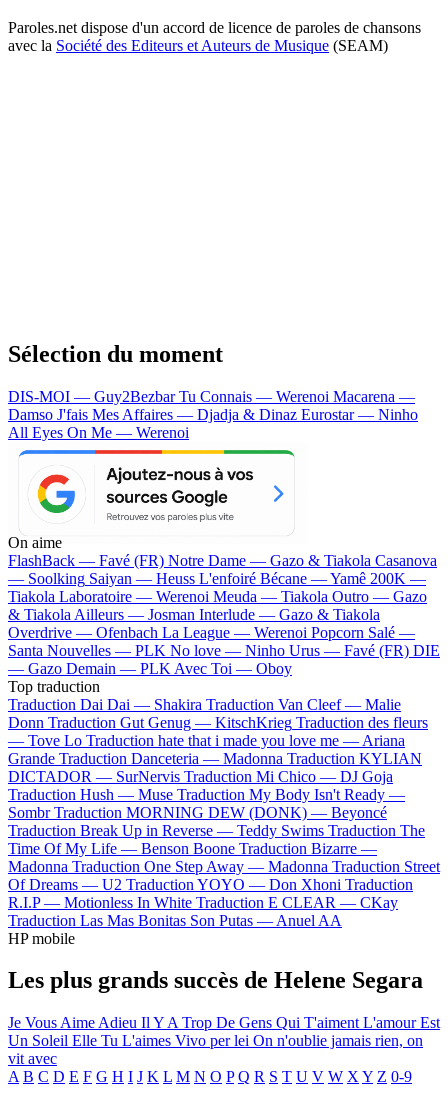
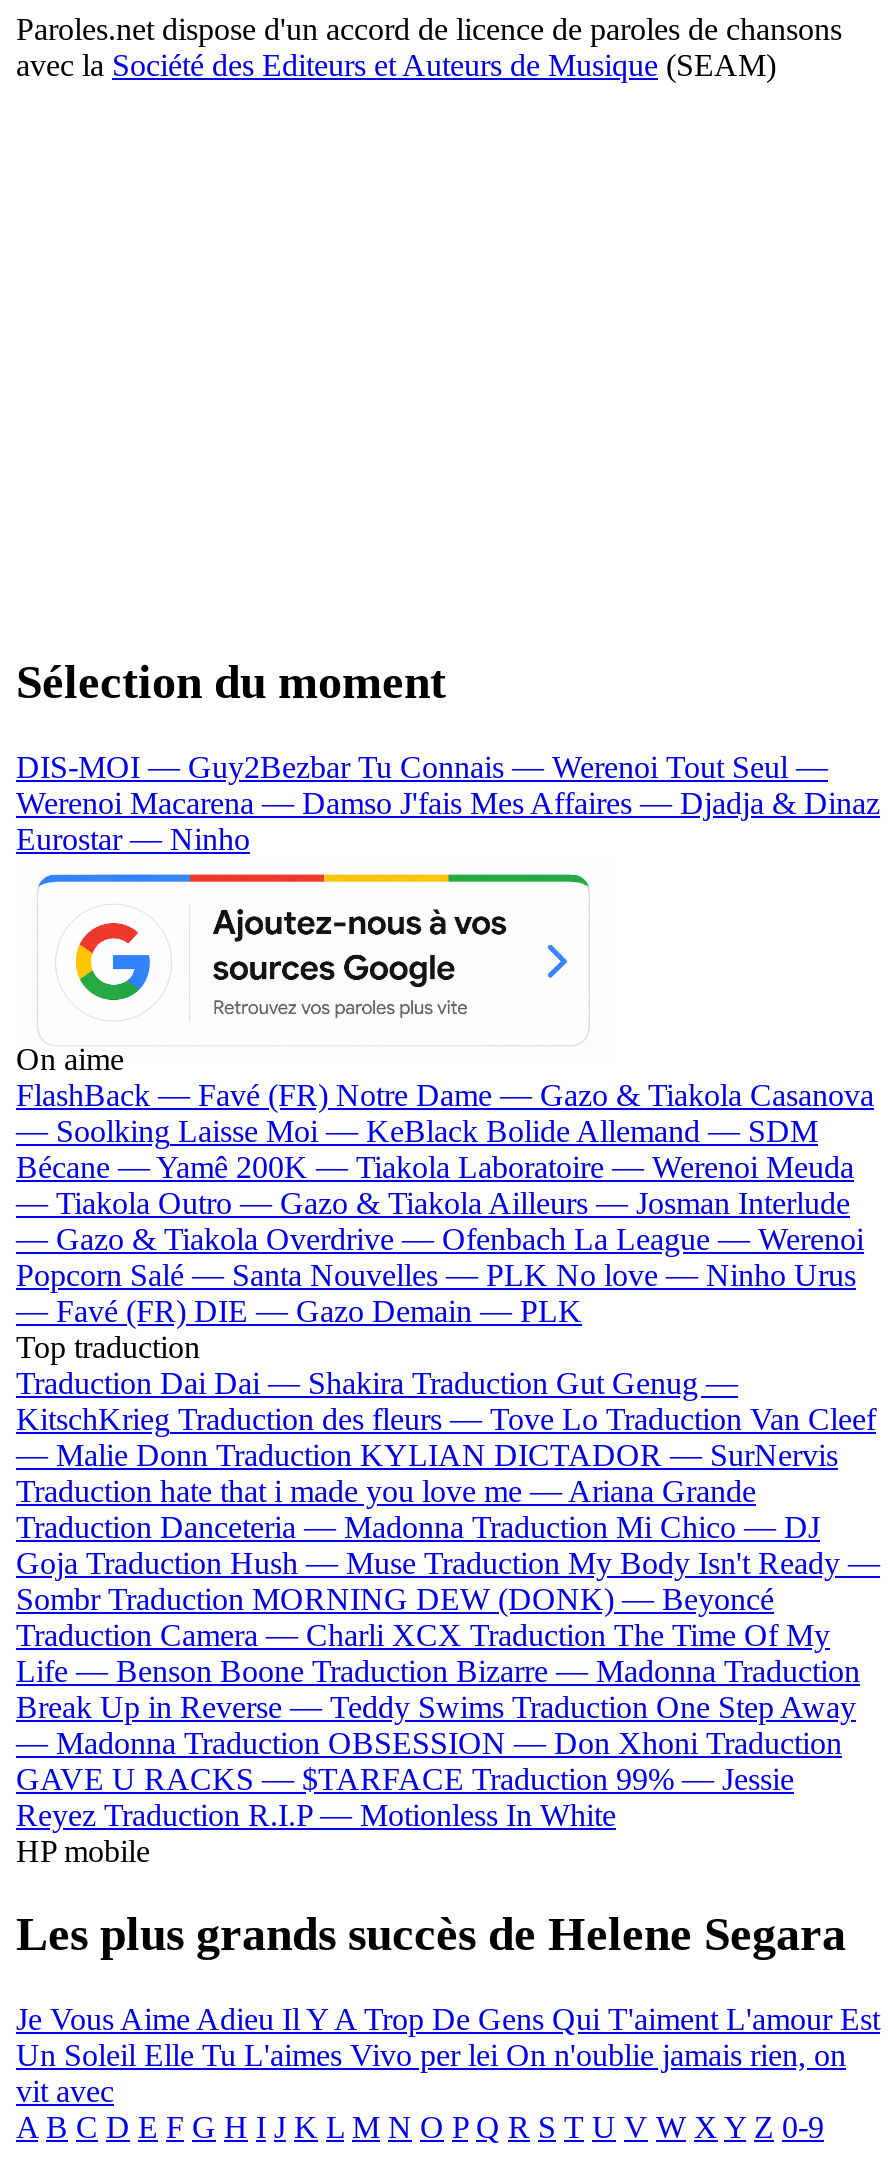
[8,387,418,440] DIS-MOI — Guy2Bezbar Tu Connais — Werenoi Macarena — | Damso J'fais Mes Affaires — Djadja & Dinaz Eurostar — Ninho | All Eyes On Me — Werenoi -> [16,749,880,855] DIS-MOI — Guy2Bezbar Tu Connais — Werenoi Tout Seul — | Werenoi Macarena — Damso J'fais Mes Affaires — Djadja & Dinaz | Eurostar — Ninho
[8,569,440,676] — Soolking Saiyan — Heuss L'enfoiré Bécane — Yamê 200K — | Tiakola Laboratoire — Werenoi Meuda — Tiakola Outro — Gazo | & Tiakola Ailleurs — Josman Interlude — Gazo & Tiakola | Overdrive — Ofenbach La League — Werenoi Popcorn Salé — | Santa Nouvelles — PLK No love — Ninho Urus — Favé (FR) DIE | — Gazo Demain — PLK Avec Toi — Oboy -> [16,1113,864,1327] — Soolking Laisse Moi — KeBlack Bolide Allemand — SDM | Bécane — Yamê 200K — Tiakola Laboratoire — Werenoi Meuda | — Tiakola Outro — Gazo & Tiakola Ailleurs — Josman Interlude | — Gazo & Tiakola Overdrive — Ofenbach La League — Werenoi | Popcorn Salé — Santa Nouvelles — PLK No love — Ninho Urus | —Favé (FR) DIE — Gazo Demain — PLK
[8,695,428,802] Traduction Dai Dai — Shakira Traduction Van Cleef — Malie | Donn Traduction Gut Genug — KitschKrieg Traduction des fleurs | — Tove Lo Traduction hate that i made you love me — Ariana | Grande Traduction Danceteria — Madonna Traduction KYLIAN | DICTADOR — SurNervis Traduction Mi Chico — DJ Goja | Traduction Hush — Muse Traduction My Body Isn't Ready — -> [16,1365,880,1579] Traduction Dai Dai — Shakira Traduction Gut Genug — | KitschKrieg Traduction des fleurs — Tove Lo Traduction Van Cleef | — Malie Donn Traduction KYLIAN DICTADOR — SurNervis | Traduction hate that i made you love me — Ariana Grande | Traduction Danceteria — Madonna Traduction Mi Chico — DJ | Goja Traduction Hush — Muse Traduction My Body Isn't Ready —
[8,821,440,928] Traduction Break Up in Reverse — Teddy Swims Traduction The | Time Of My Life — Benson Boone Traduction Bizarre — | Madonna Traduction One Step Away — Madonna Traduction Street | Of Dreams — U2 Traduction YOYO — Don Xhoni Traduction | R.I.P — Motionless In White Traduction E CLEAR — CKay | Traduction Las Mas Bonitas Son Putas — Anuel AA -> [16,1617,860,1831] Traduction Camera — Charli XCX Traduction The Time Of My | Life — Benson Boone Traduction Bizarre — Madonna Traduction | Break Up in Reverse — Teddy Swims Traduction One Step Away | — Madonna Traduction OBSESSION — Don Xhoni Traduction | GAVE U RACKS — $TARFACE Traduction 99% — Jessie | Reyez Traduction R.I.P — Motionless In White

